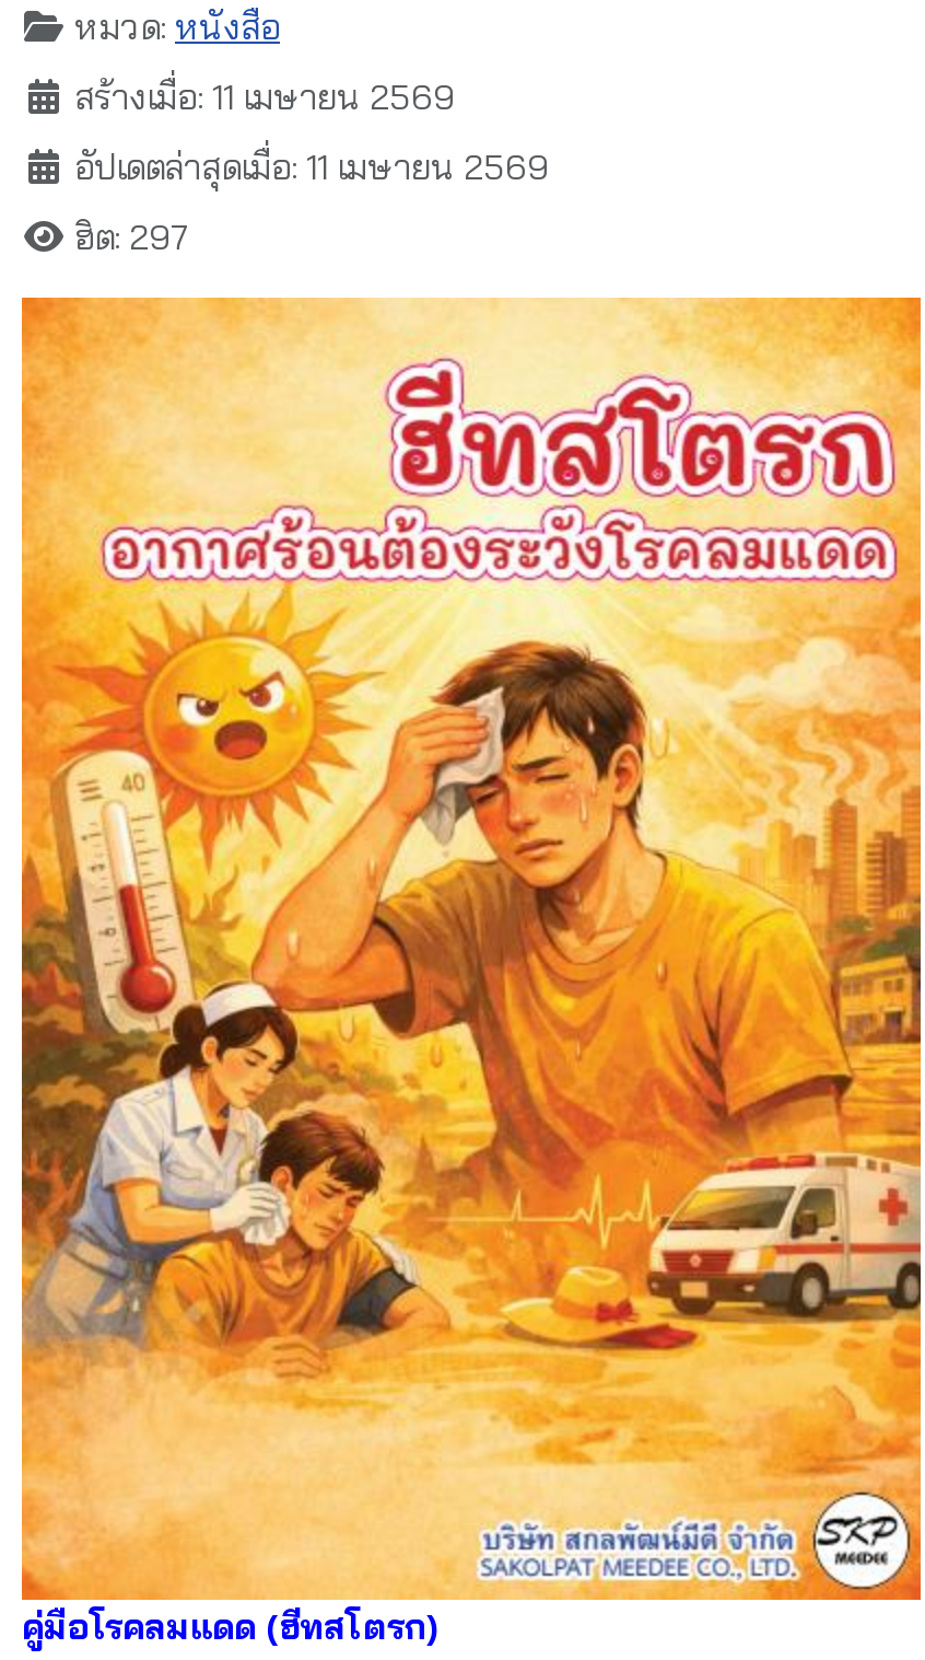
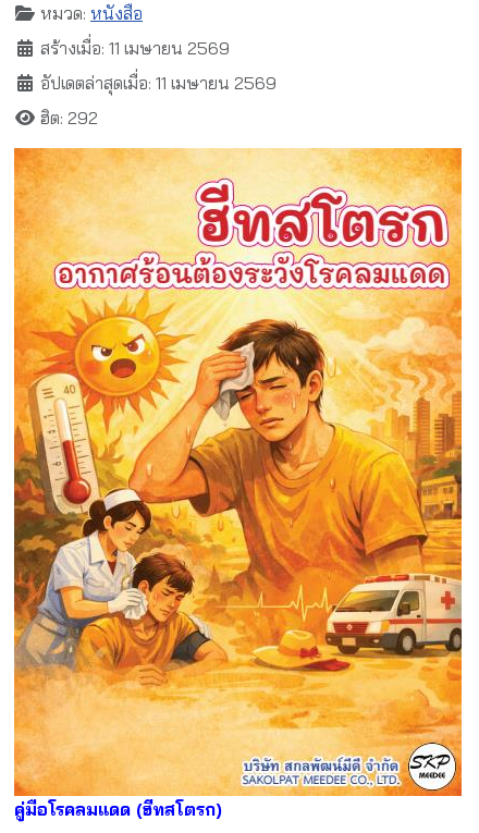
[74,215,190,259] ฮิต: 297 -> [40,107,98,129] ฮิต: 292

